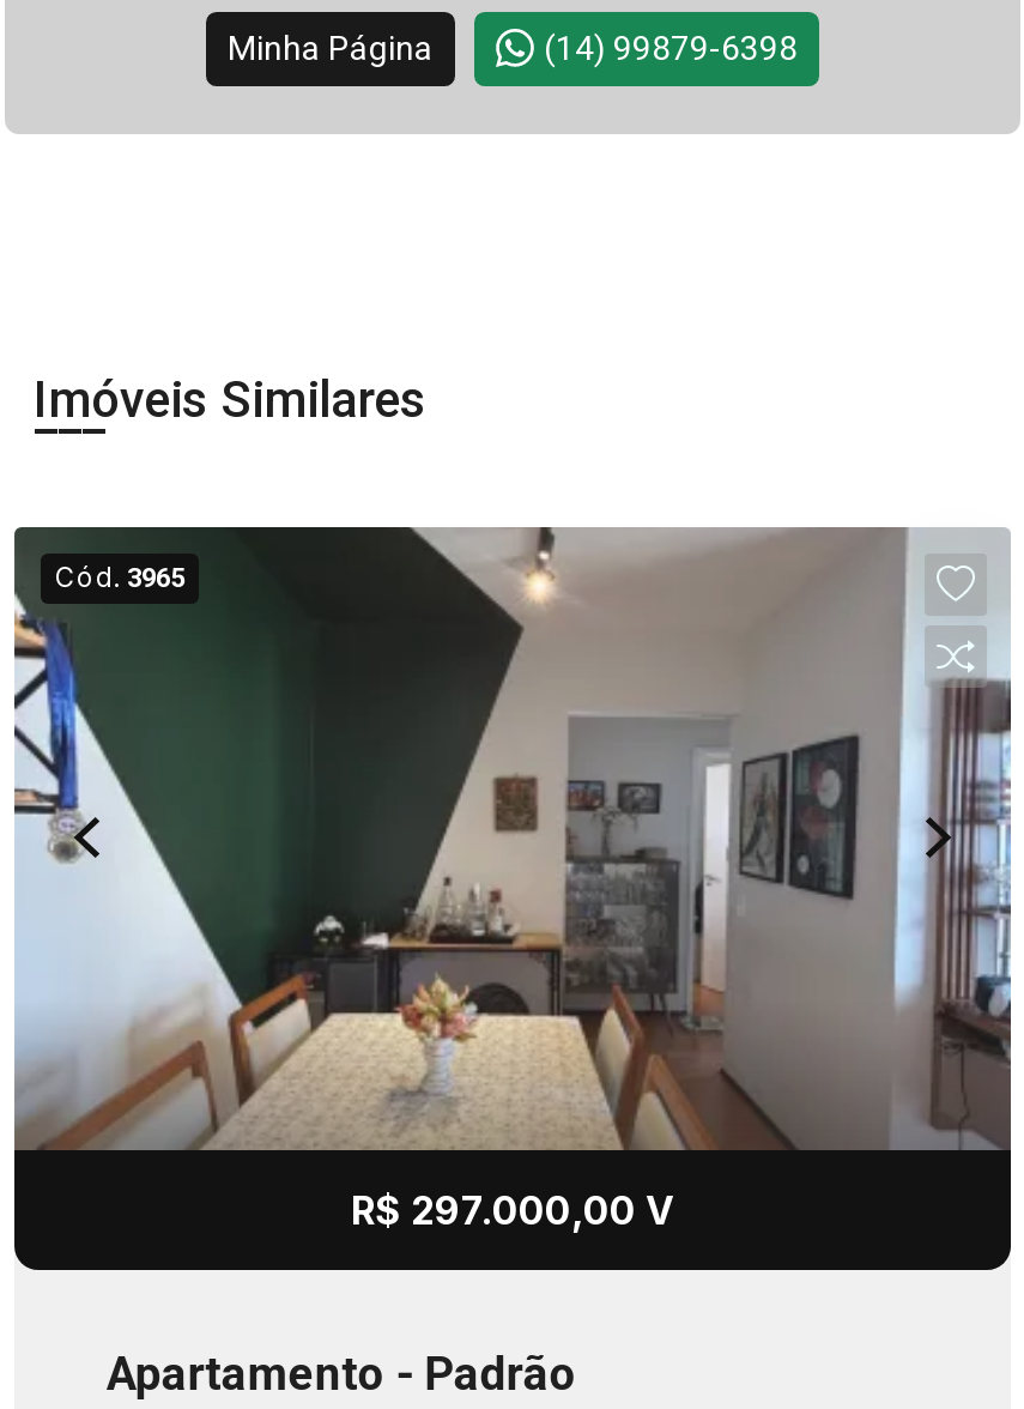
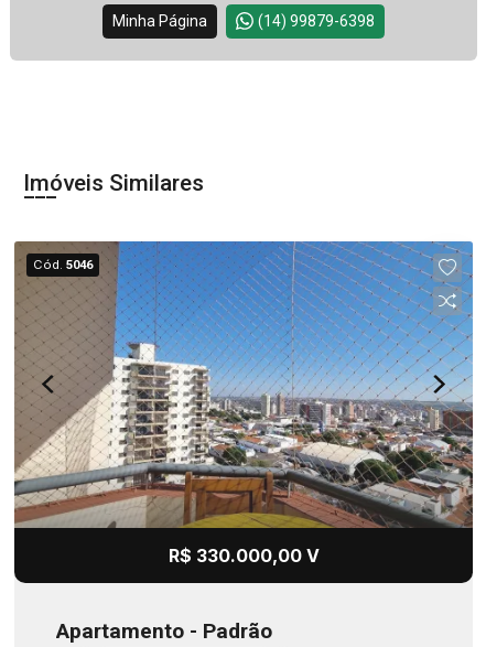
[14,525,1013,1150] [image] | Cód. 3965 -> [13,240,474,528] [image] | Cód. 5046
[351,1185,674,1233] R$ 297.000,00 V -> [168,544,319,566] R$ 330.000,00 V

